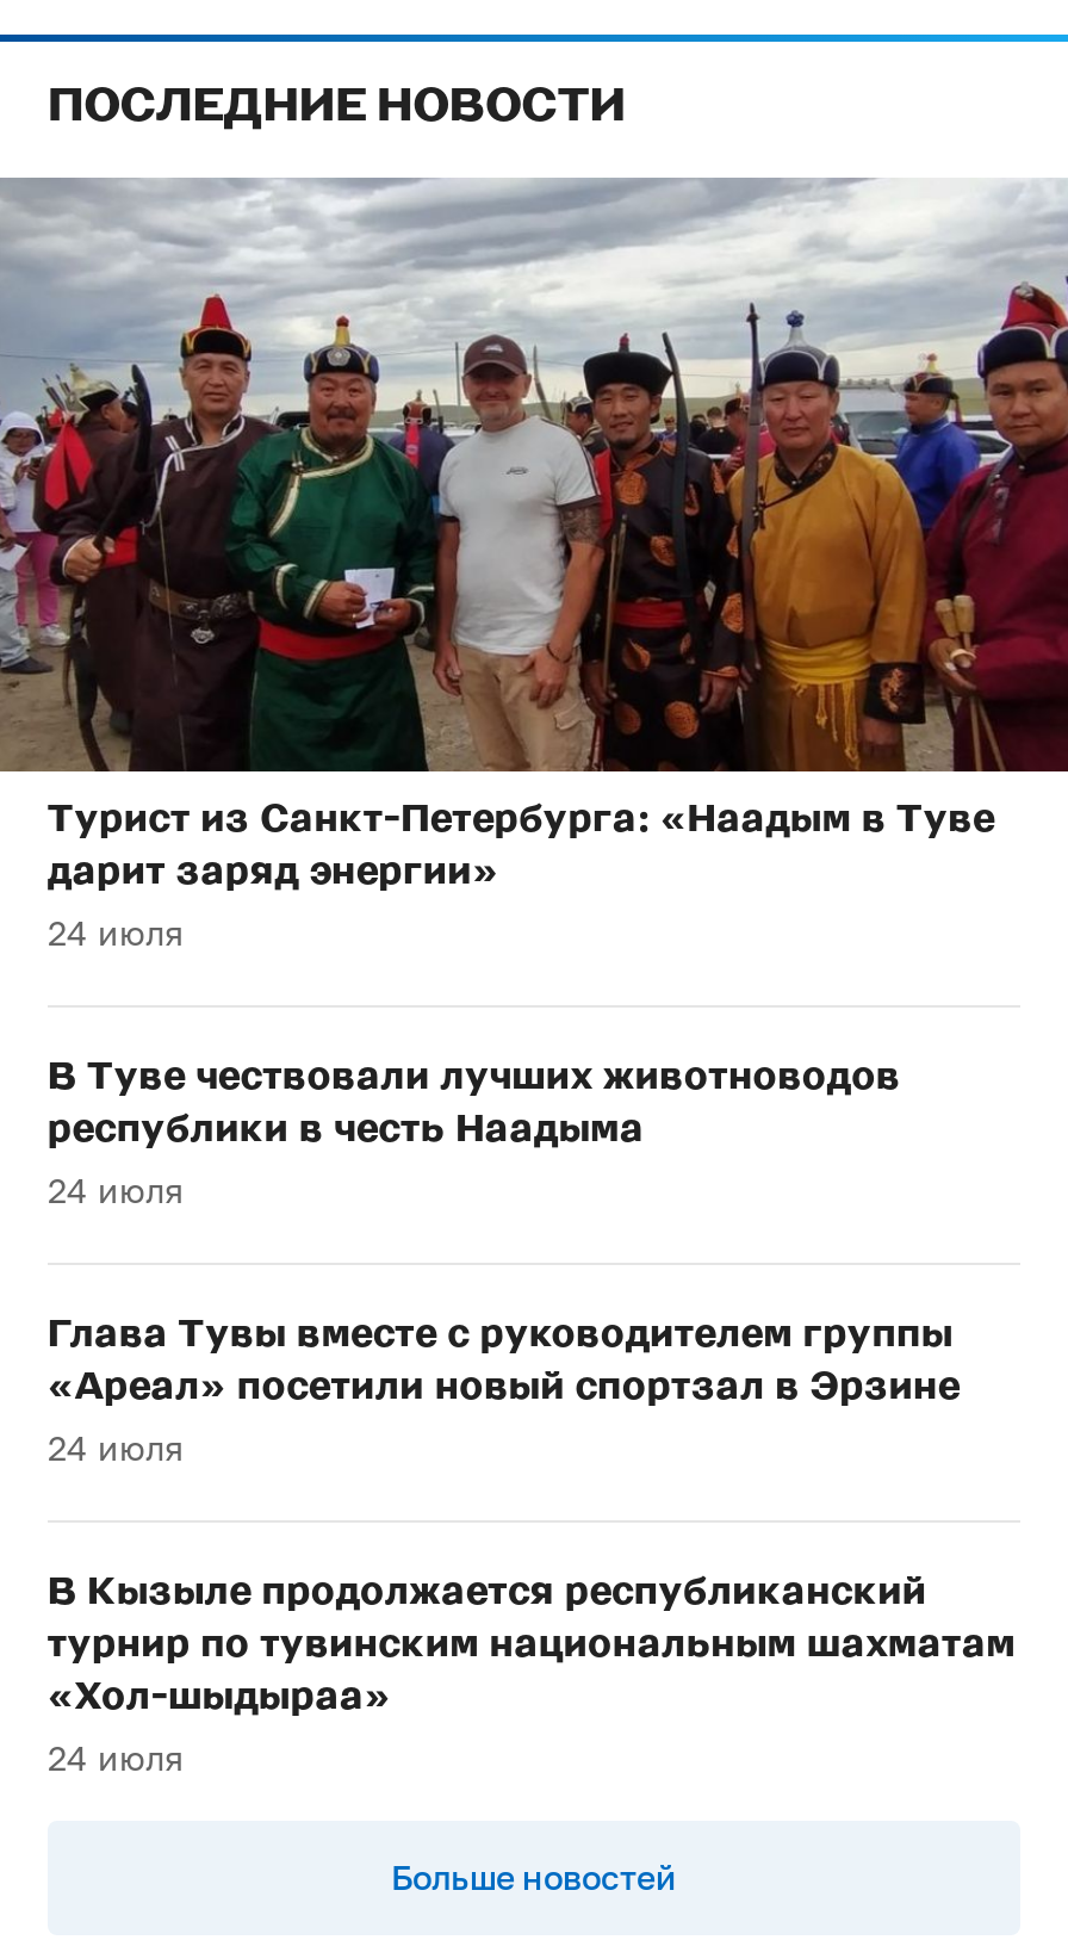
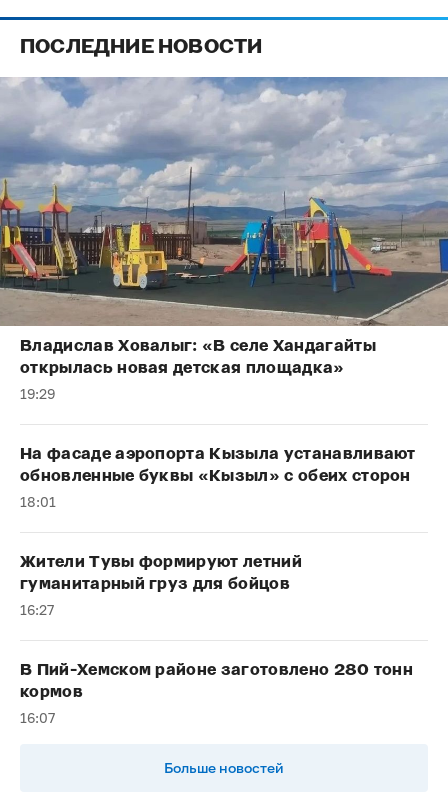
[7,178,1061,952] [image] | Турист из Санкт-Петербурга: «Наадым в Туве | дарит заряд энергии» | 24 июля -> [3,77,445,402] [image] | Владислав Ховалыг: «В селе Хандагайты | открылась новая детская площадка» | 19:29
[48,1055,901,1210] В Туве чествовали лучших животноводов | республики в честь Наадыма | 24 июля -> [20,445,416,510] На фасаде аэропорта Кызыла устанавливают | обновленные буквы «Кызыл» с обеих сторон | 18:01
[48,1313,960,1468] Глава Тувы вместе с руководителем группы | «Ареал» посетили новый спортзал в Эрзине | 24 июля -> [20,553,302,618] Жители Тувы формируют летний | гуманитарный груз для бойцов | 16:27
[48,1570,1016,1778] В Кызыле продолжается республиканский | турнир по тувинским национальным шахматам | «Хол-шыдыраа» | 24 июля -> [20,661,413,726] В Пий-Хемском районе заготовлено 280 тонн | кормов | 16:07

